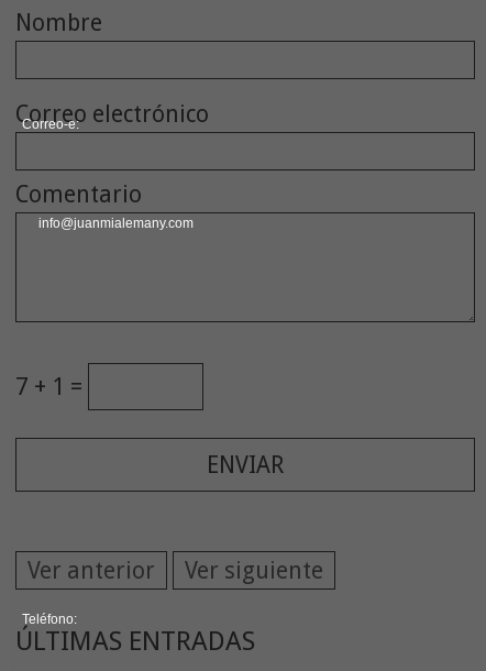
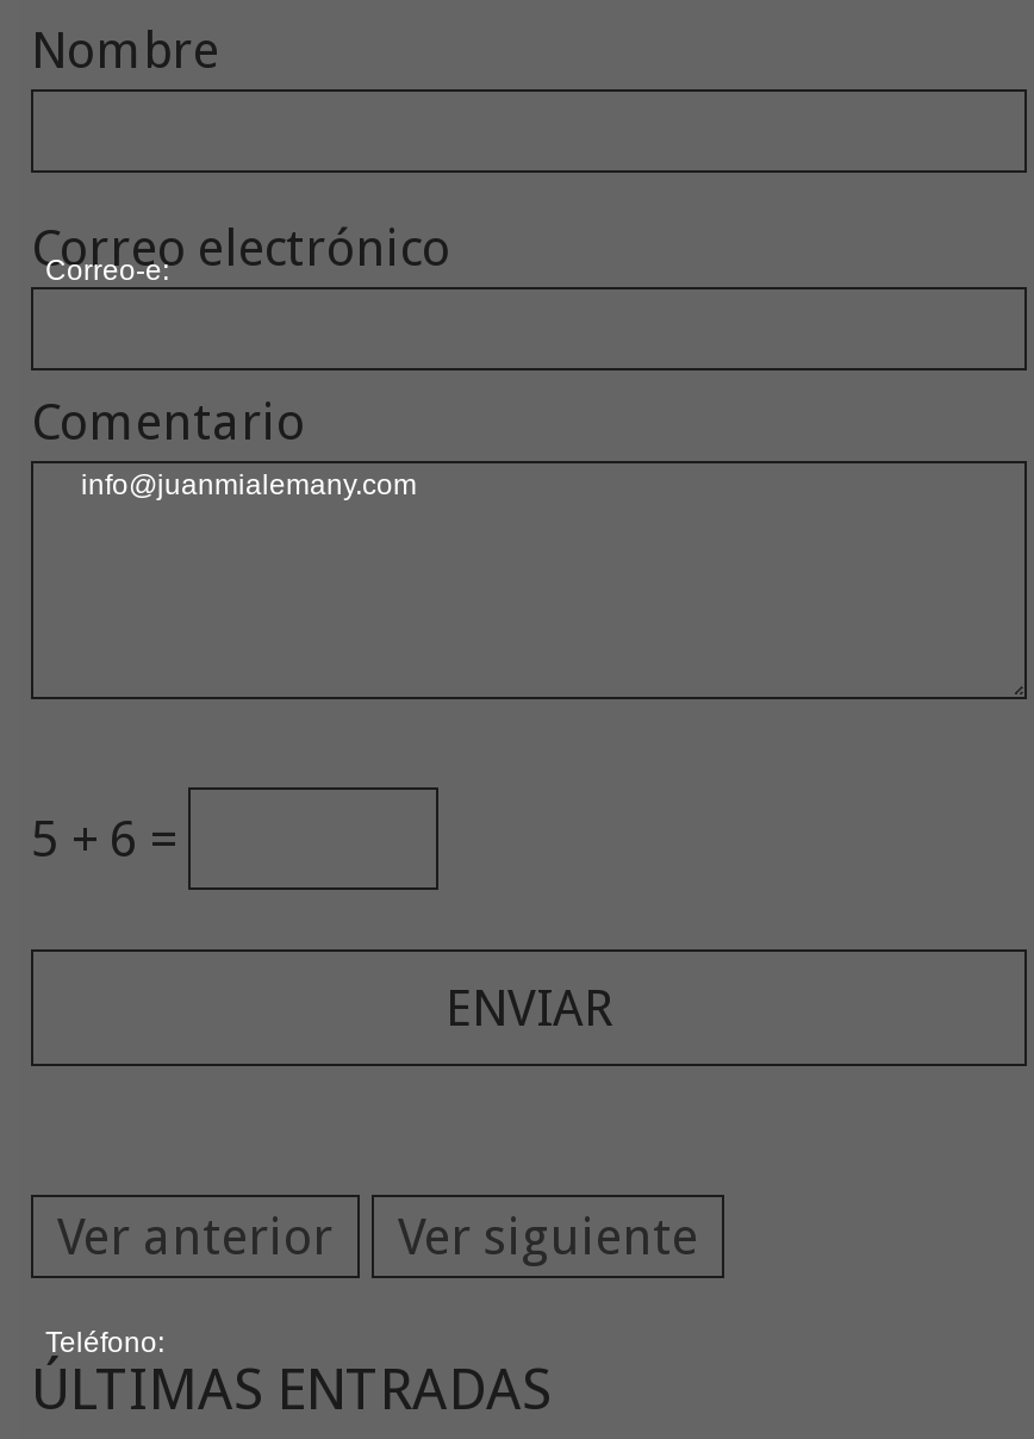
[15,373,82,401] 7 + 1 = -> [31,809,176,869] 5 + 6 =

